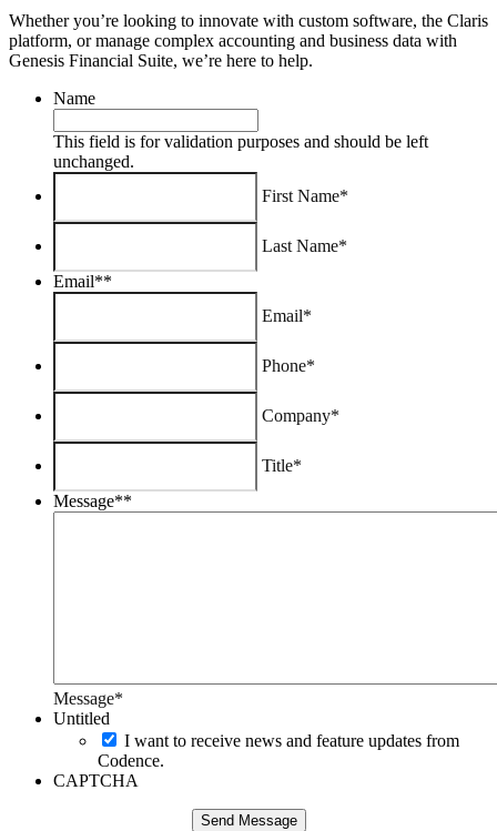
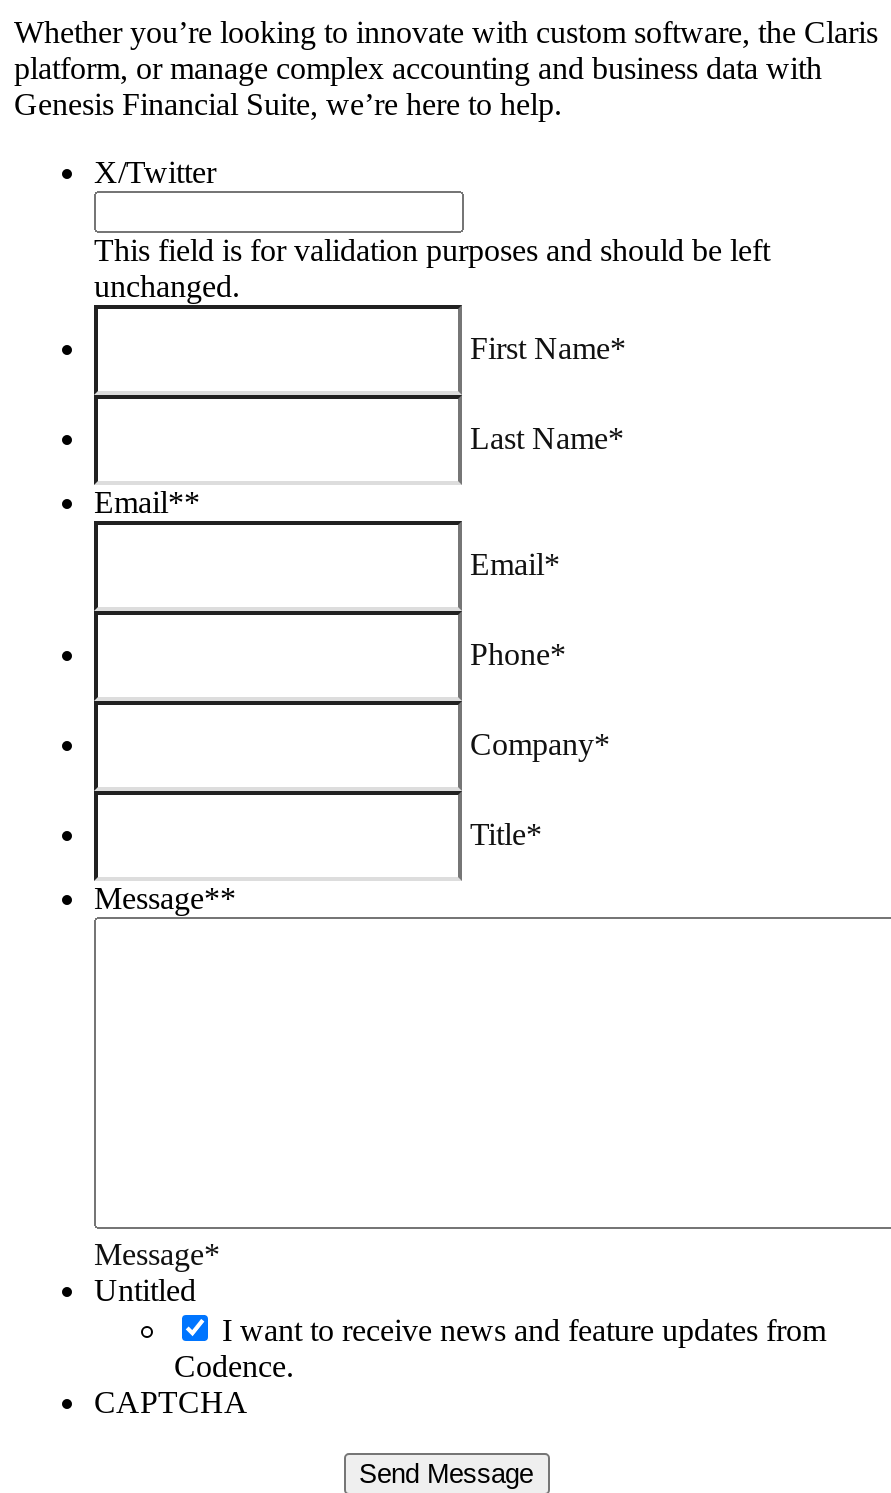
[53,89,95,108] Name -> [94,155,216,189] X/Twitter

